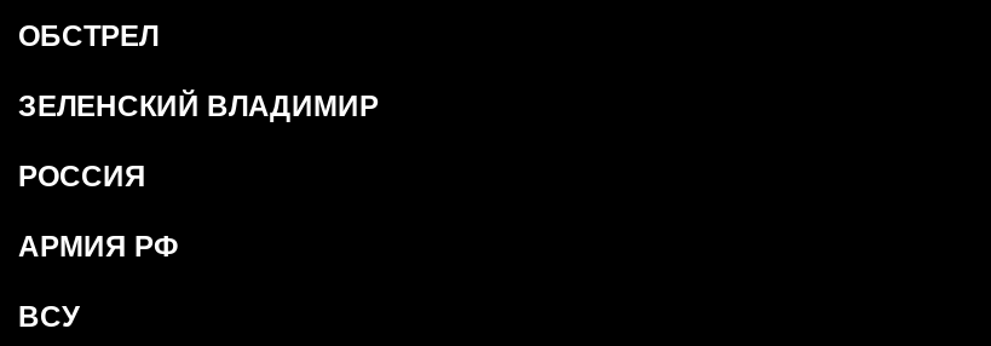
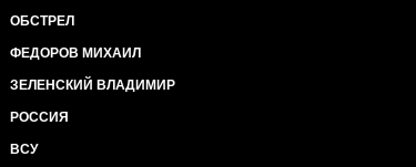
none -> [10,45,141,61] ФЕДОРОВ МИХАИЛ
moved [18,90,379,194] -> [10,77,175,125]: ЗЕЛЕНСКИЙ ВЛАДИМИР | РОССИЯ
[18,230,178,264] АРМИЯ РФ -> none

